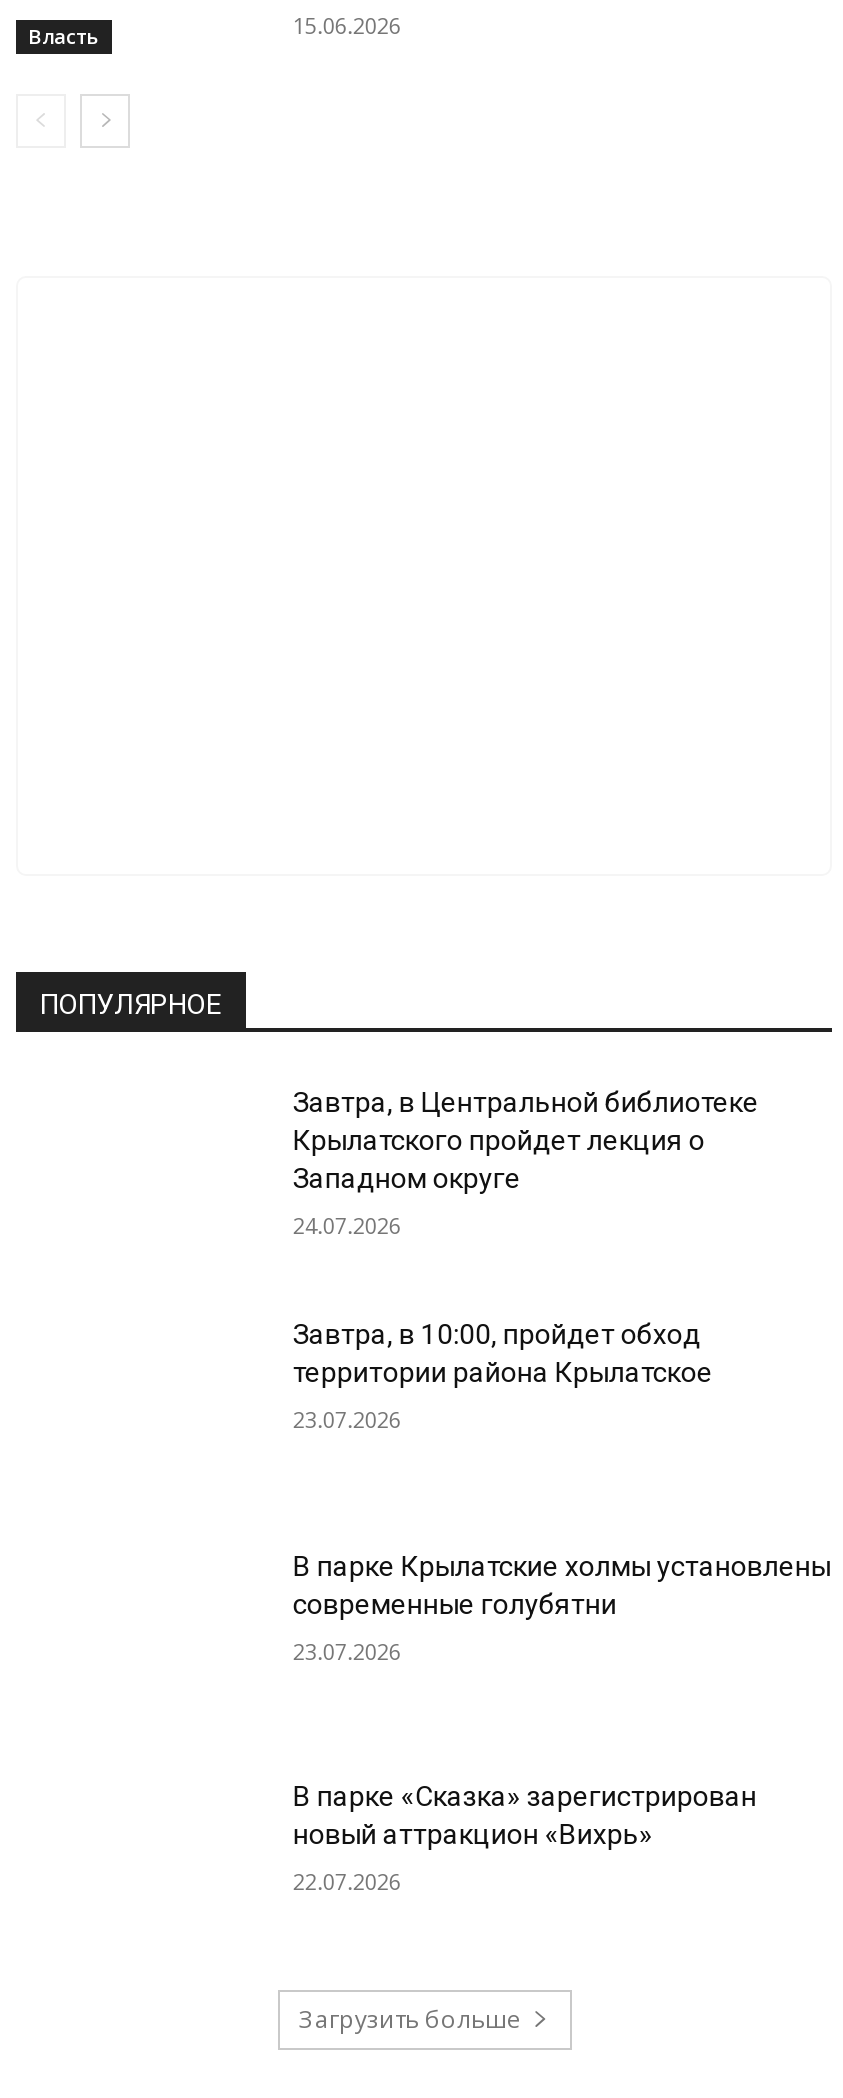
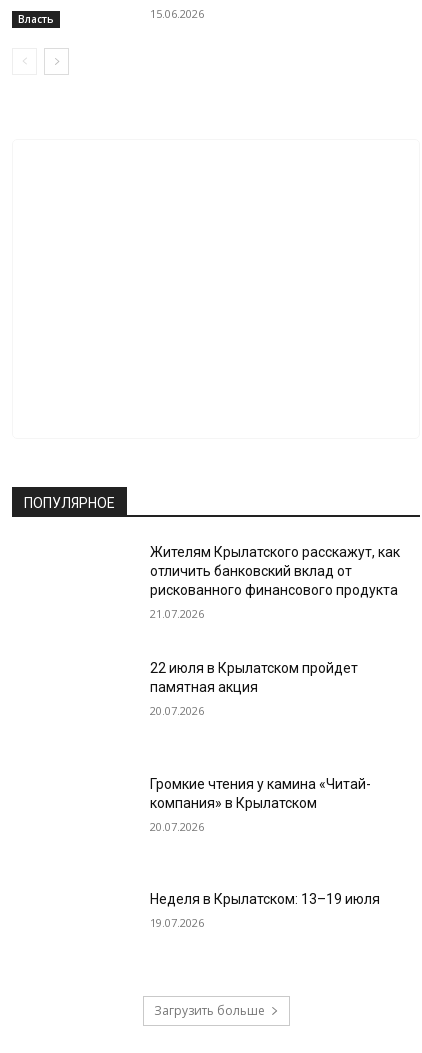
[293,1087,759,1195] Завтра, в Центральной библиотеке | Крылатского пройдет лекция о | Западном округе -> [150,544,400,598] Жителям Крылатского расскажут, как | отличить банковский вклад от | рискованного финансового продукта
[293,1211,401,1241] 24.07.2026 -> [150,606,204,621] 21.07.2026
[293,1318,713,1388] Завтра, в 10:00, пройдет обход | территории района Крылатское -> [150,660,358,695] 22 июля в Крылатском пройдет | памятная акция
[293,1404,401,1434] 23.07.2026 -> [150,703,204,718] 20.07.2026
[293,1550,831,1620] В парке Крылатские холмы установлены | современные голубятни -> [150,776,371,811] Громкие чтения у камина «Читай- | компания» в Крылатском
[293,1636,401,1666] 23.07.2026 -> [150,819,204,834] 20.07.2026
[293,1781,757,1851] В парке «Сказка» зарегистрирован | новый аттракцион «Вихрь» -> [150,891,380,907] Неделя в Крылатском: 13–19 июля
[293,1867,401,1897] 22.07.2026 -> [150,915,204,930] 19.07.2026

